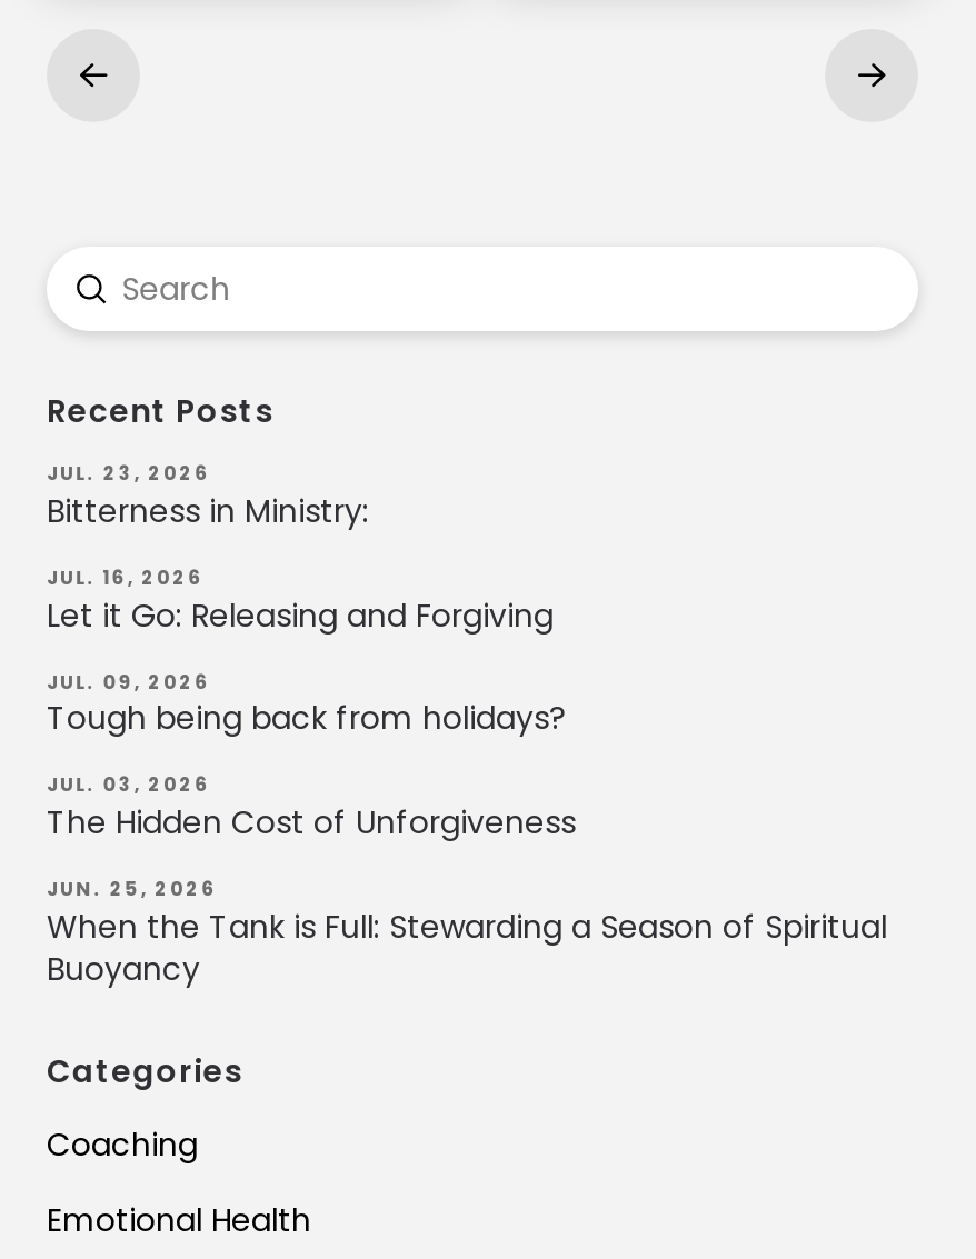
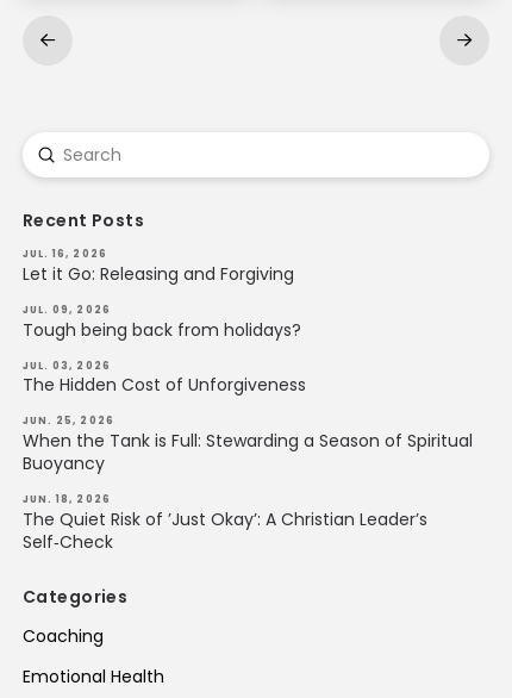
[47,460,378,533] JUL. 23, 2026 | Bitterness in Ministry: -> none
moved [47,564,887,991] -> [23,246,473,475]: JUL. 16, 2026 | Let it Go: Releasing and Forgiving | JUL. 09, 2026 | ... | When the Tank is Full: Stewarding a Season of Spiritual | Buoyancy
none -> [23,492,427,554] JUN. 18, 2026 | The Quiet Risk of ’Just Okay’: A Christian Leader’s | Self‑Check

